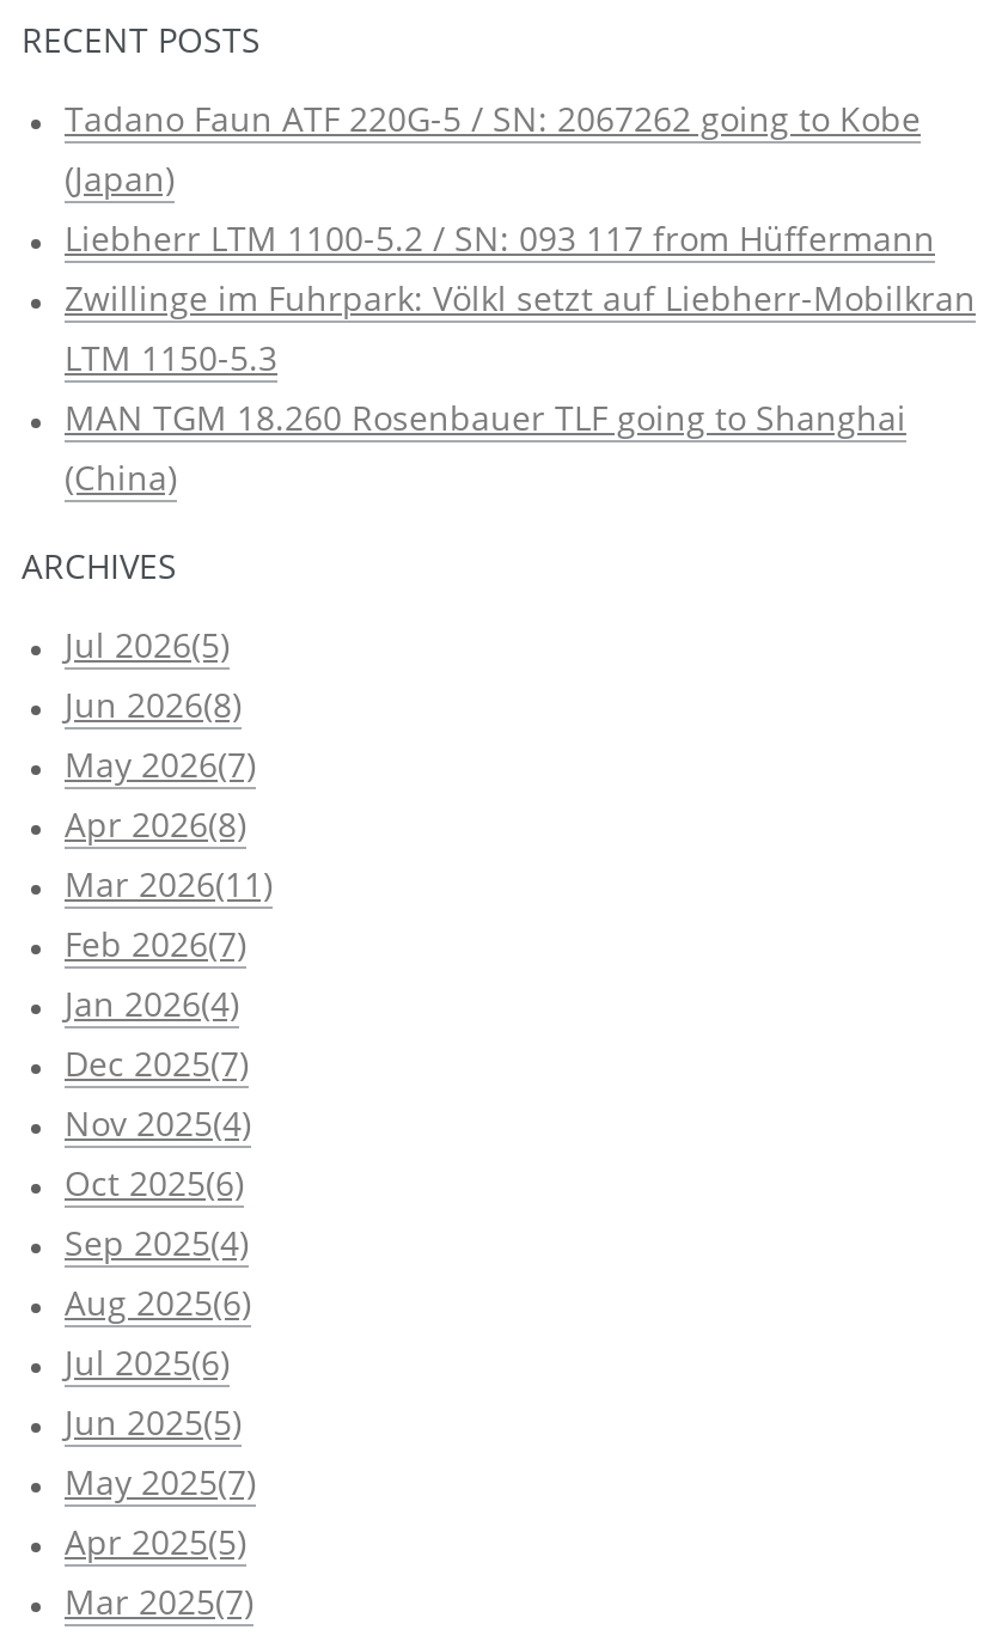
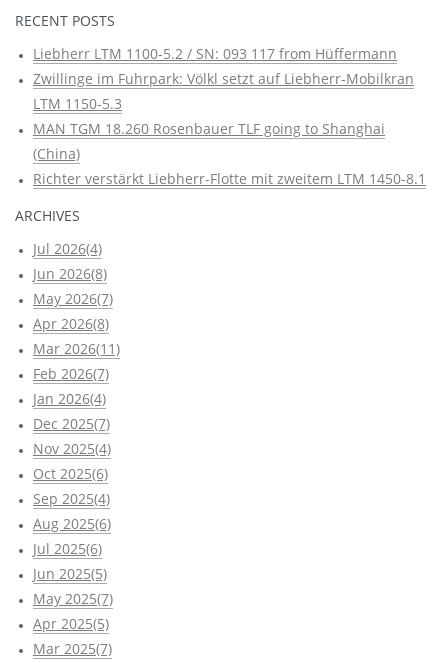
[65,97,921,202] Tadano Faun ATF 220G-5 / SN: 2067262 going to Kobe | (Japan) -> none
moved [65,216,976,501] -> [33,44,414,163]: Liebherr LTM 1100-5.2 / SN: 093 117 from Hüffermann | Zwillinge im Fuhrpark: Völkl setzt auf Liebherr-Mobilkran | LTM 1150-5.3 | MAN TGM 18.260 Rosenbauer TLF going to Shanghai | (China)
none -> [33,169,426,188] Richter verstärkt Liebherr-Flotte mit zweitem LTM 1450-8.1
[65,623,230,668] Jul 2026(5) -> [33,239,102,258] Jul 2026(4)

